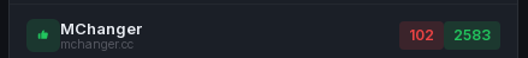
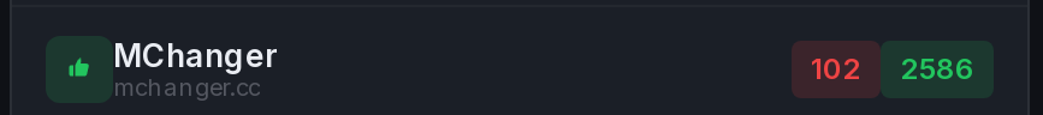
[409,25,491,43] 102 2583 -> [811,49,974,85] 102 2586

